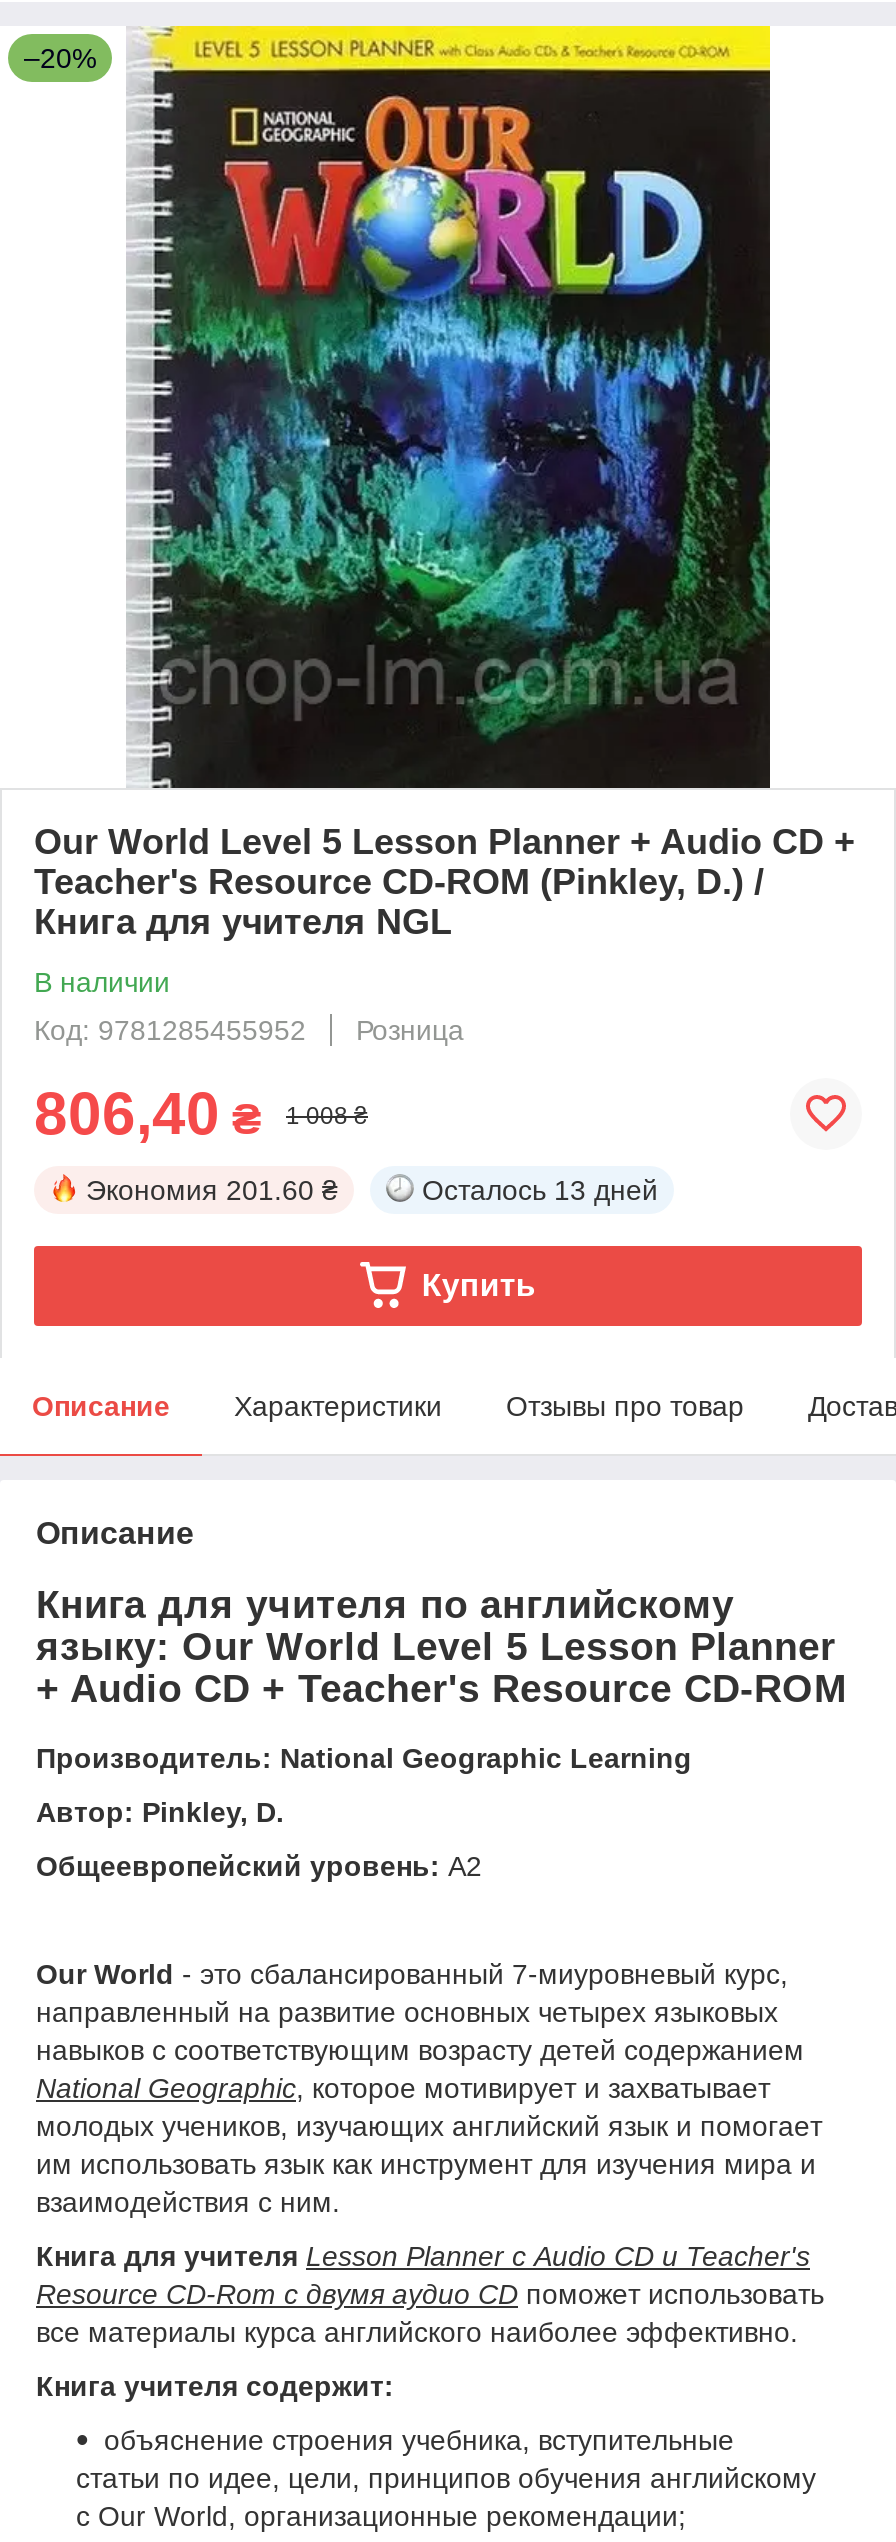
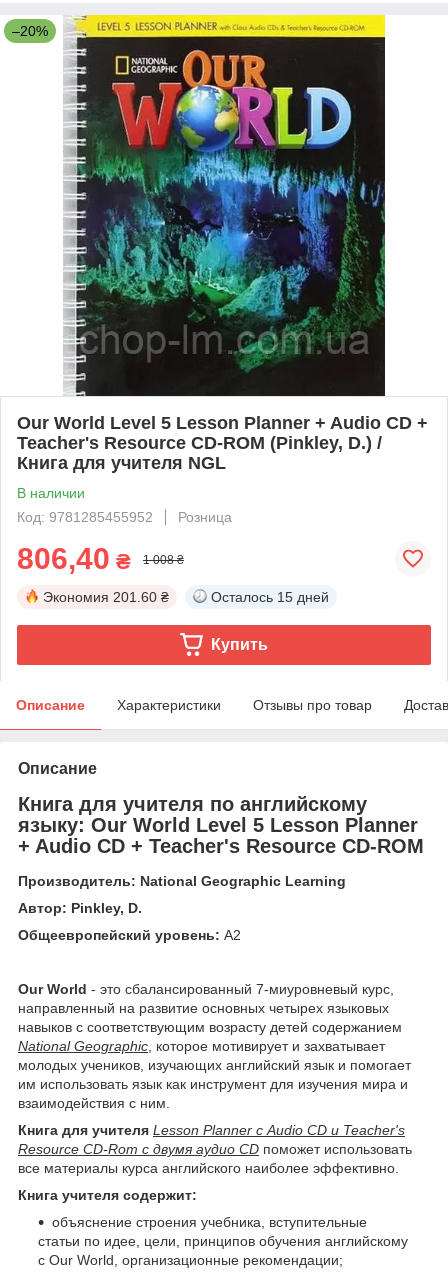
[422,1174,658,1206] Осталось 13 дней -> [211,589,329,605] Осталось 15 дней

